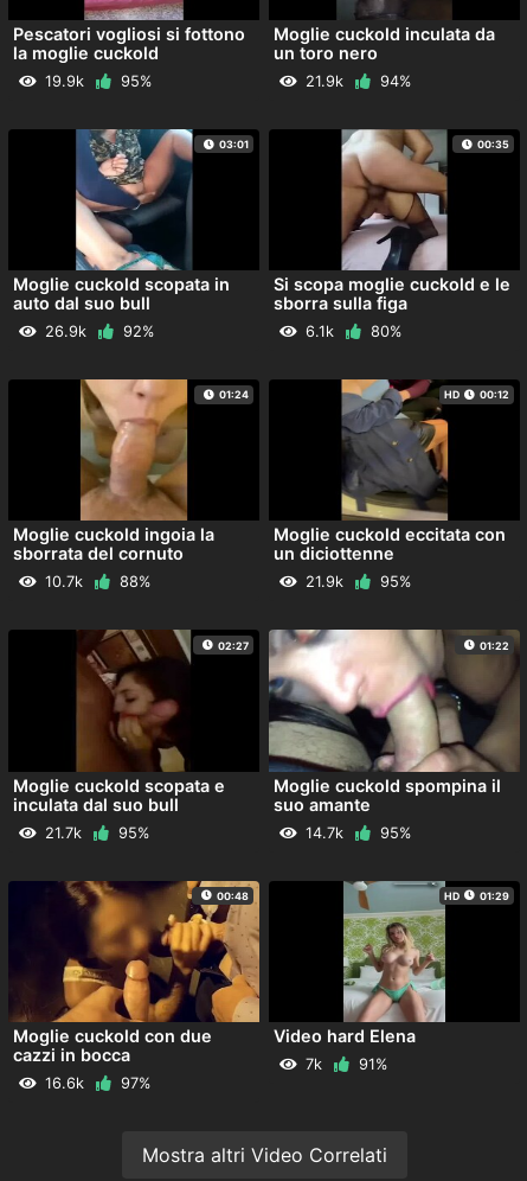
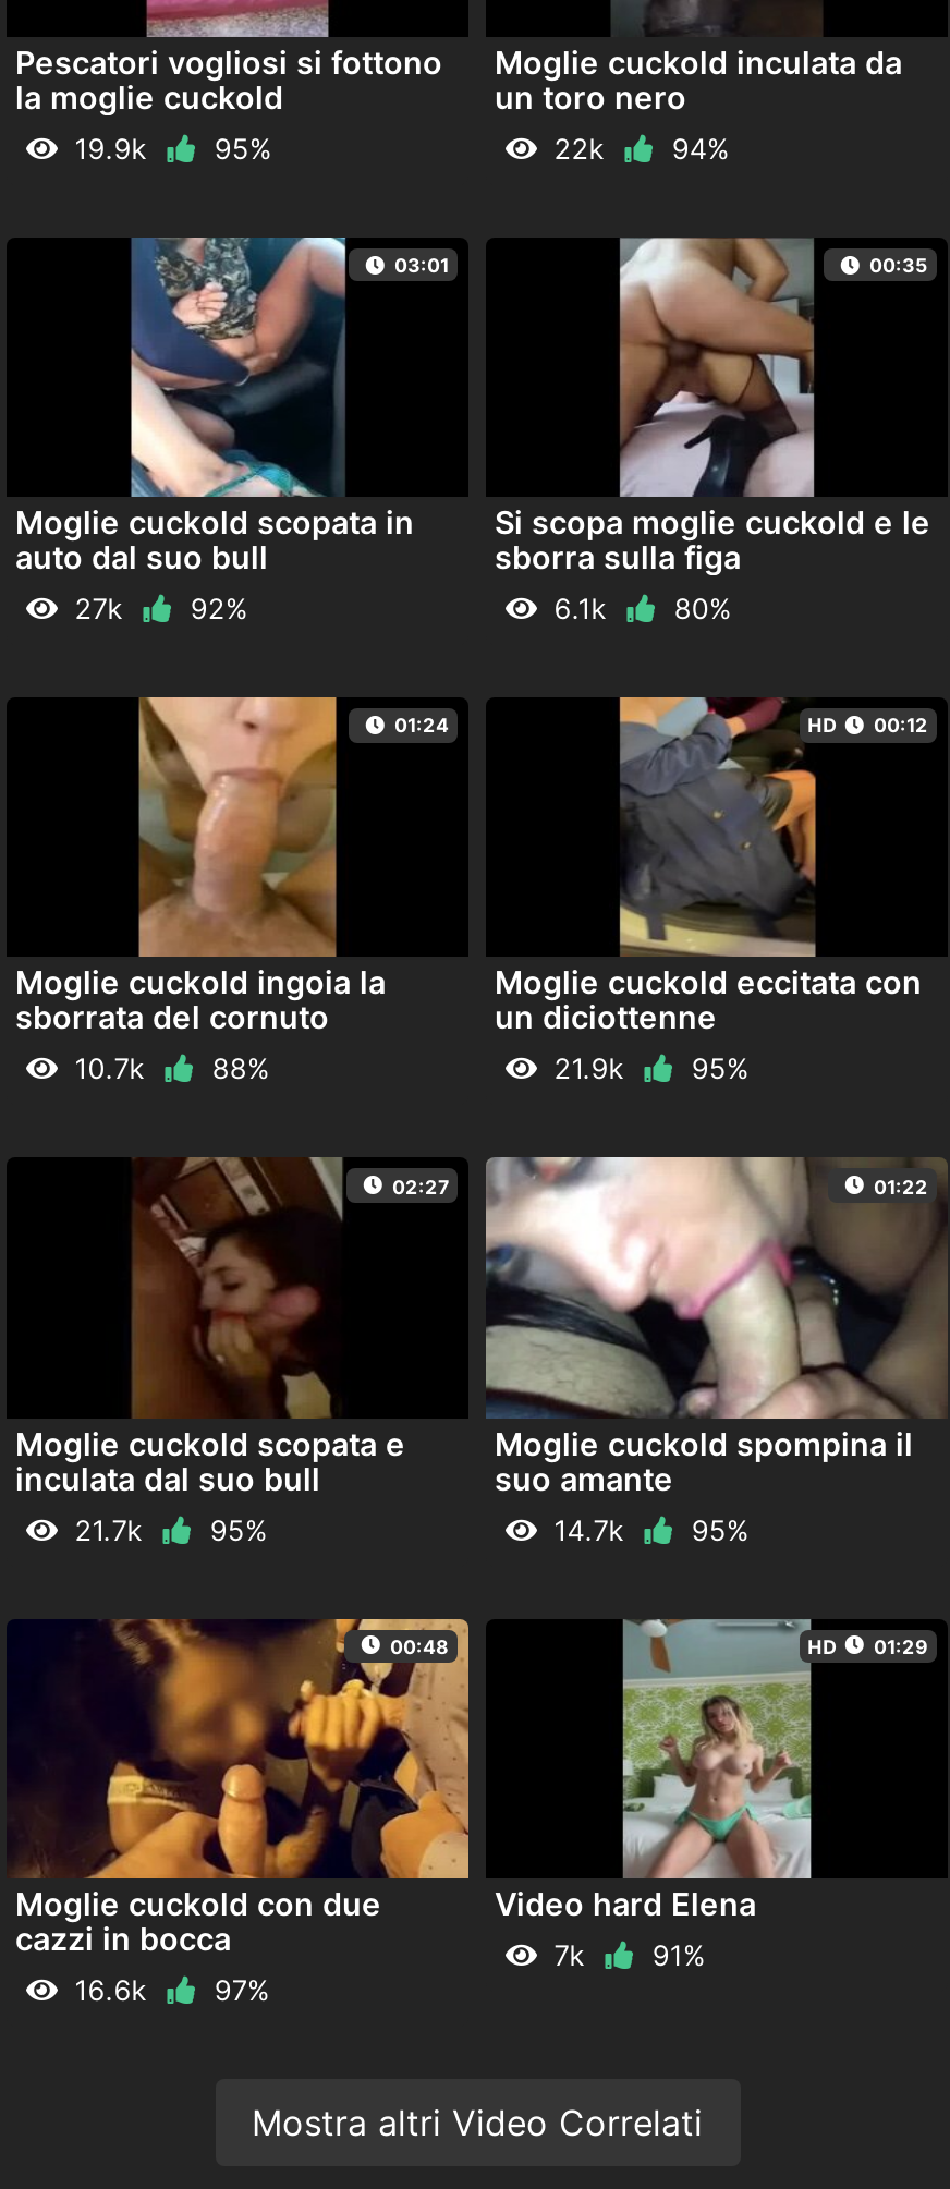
[306,72,344,90] 21.9k -> [554,133,604,165] 22k
[45,323,87,340] 26.9k -> [75,593,122,626] 27k

